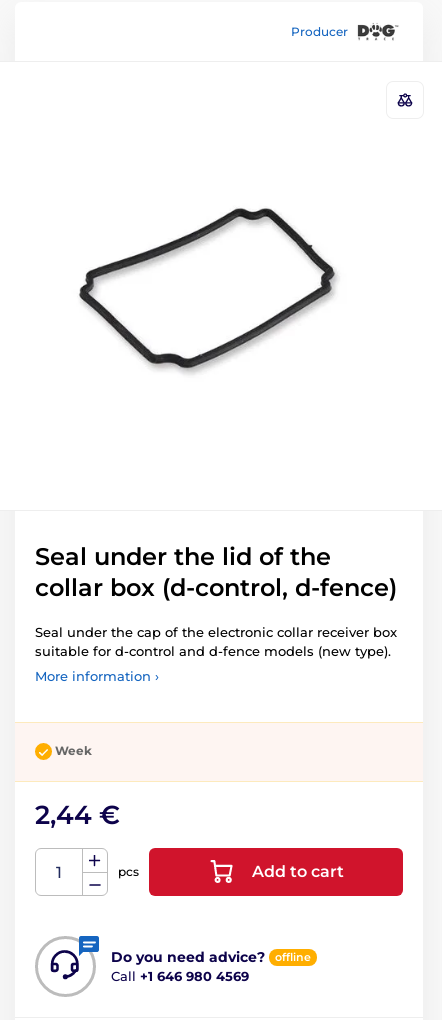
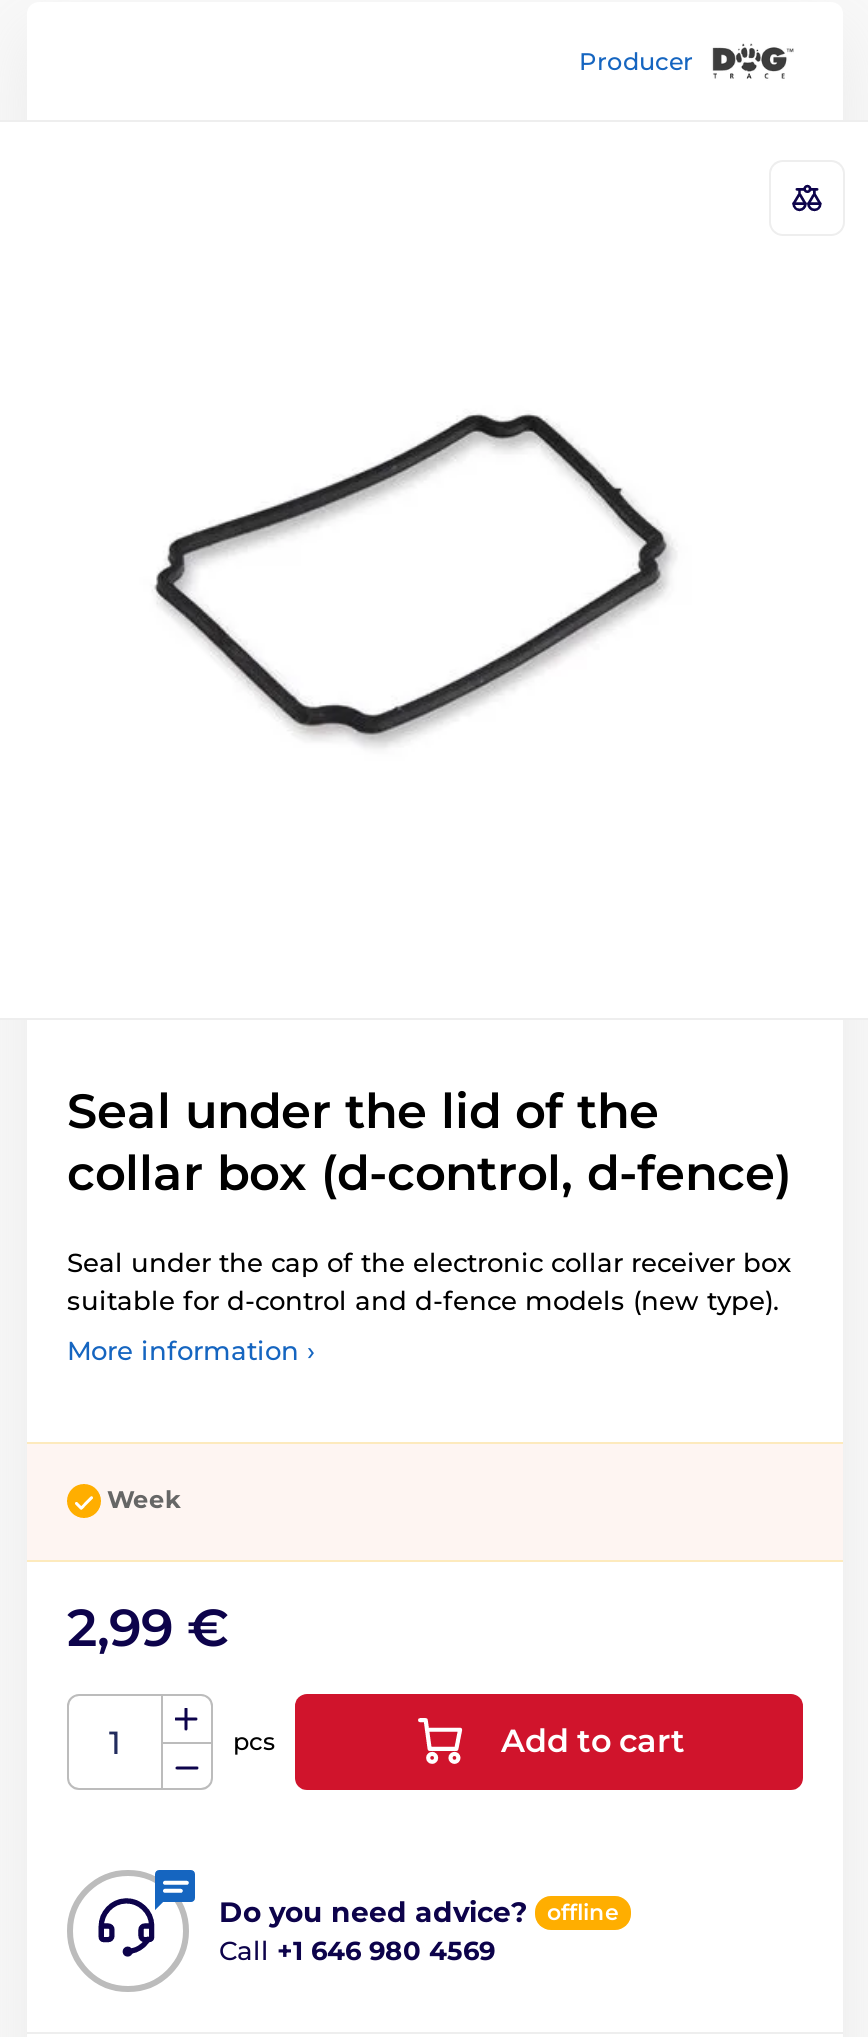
[35,799,120,831] 2,44 € -> [67,1595,229,1659] 2,99 €

